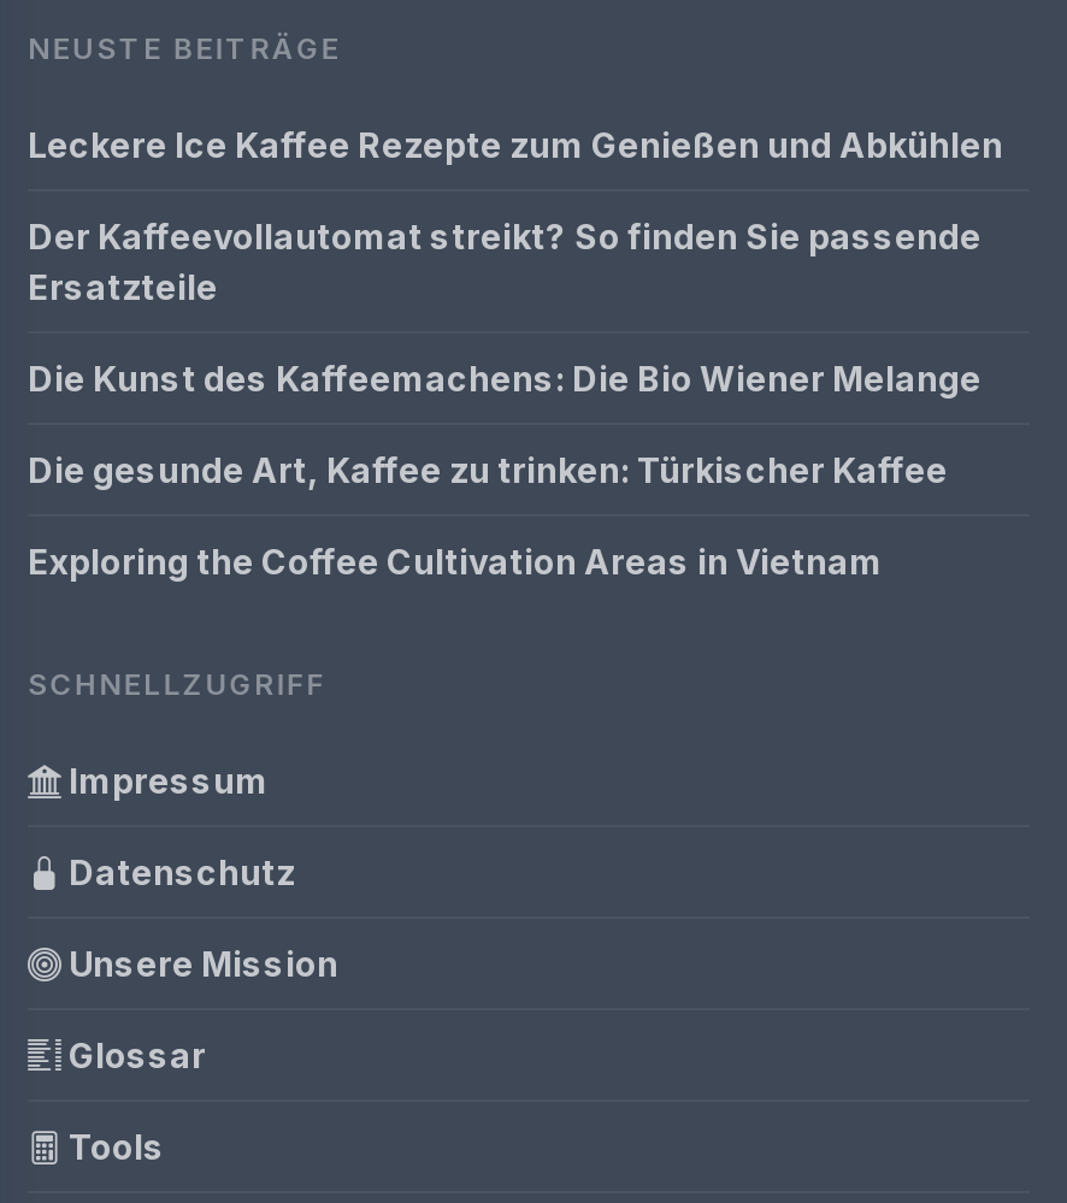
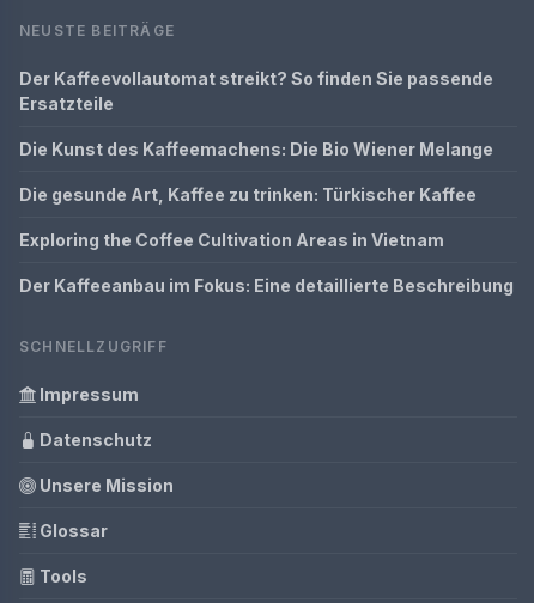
[28,124,1003,165] Leckere Ice Kaffee Rezepte zum Genießen und Abkühlen -> none
moved [28,216,981,582] -> [19,68,493,250]: Der Kaffeevollautomat streikt? So finden Sie passende | Ersatzteile | Die Kunst des Kaffeemachens: Die Bio Wiener Melange | Die gesunde Art, Kaffee zu trinken: Türkischer Kaffee | Exploring the Coffee Cultivation Areas in Vietnam
none -> [19,275,514,296] Der Kaffeeanbau im Fokus: Eine detaillierte Beschreibung

